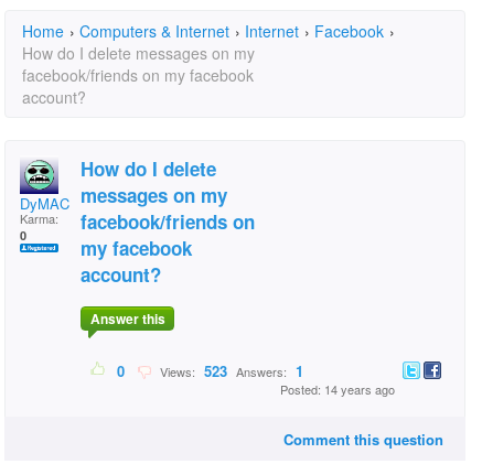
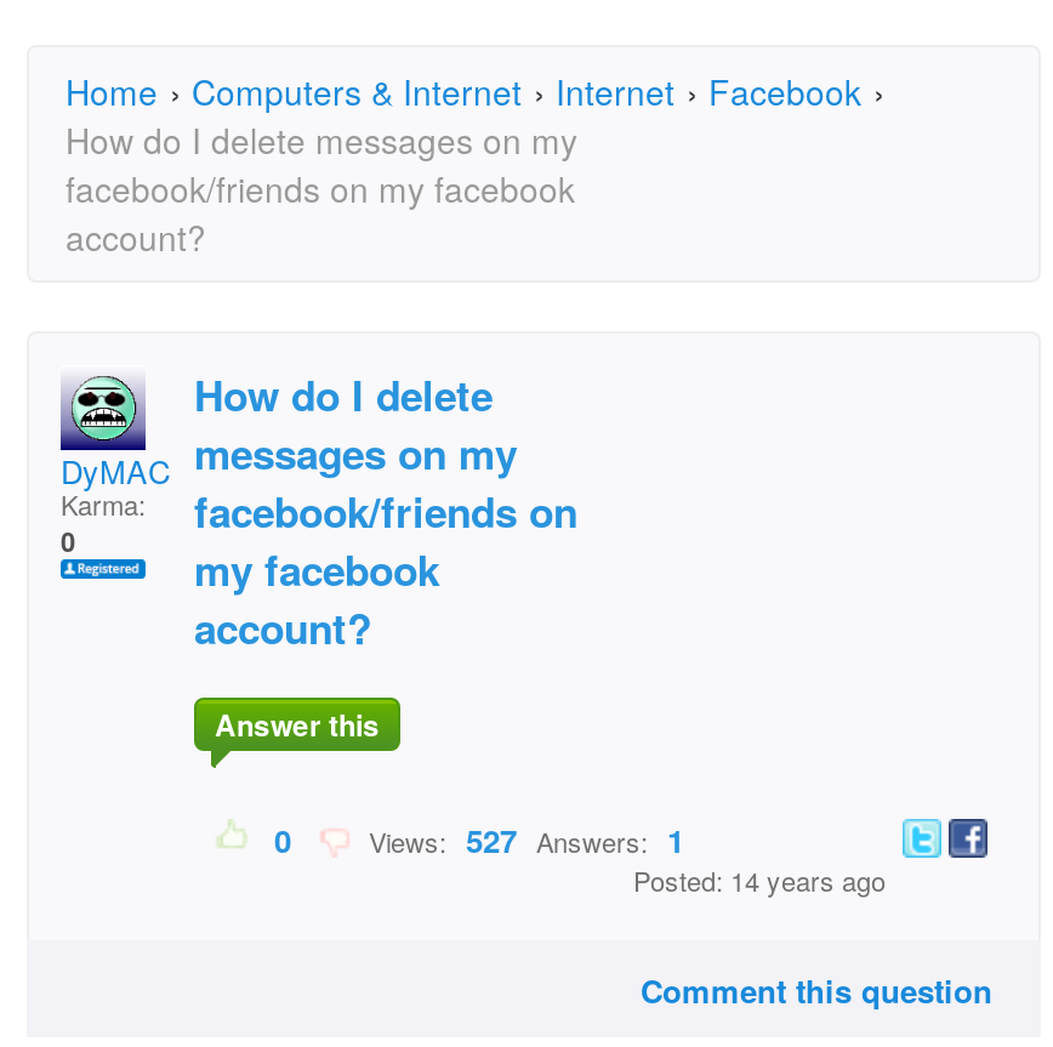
[153,361,303,381] Views: 523 Answers: 1 -> [354,817,684,863] Views: 527 Answers: 1

